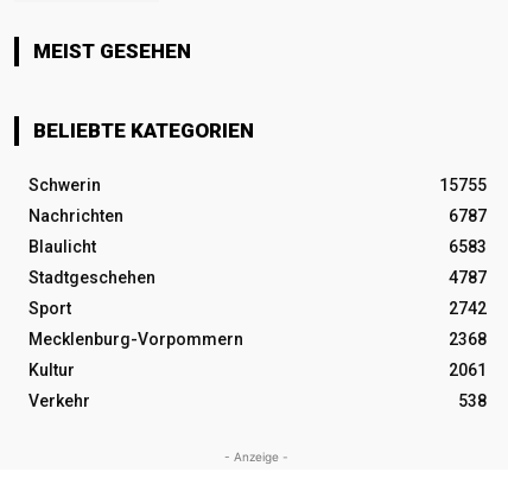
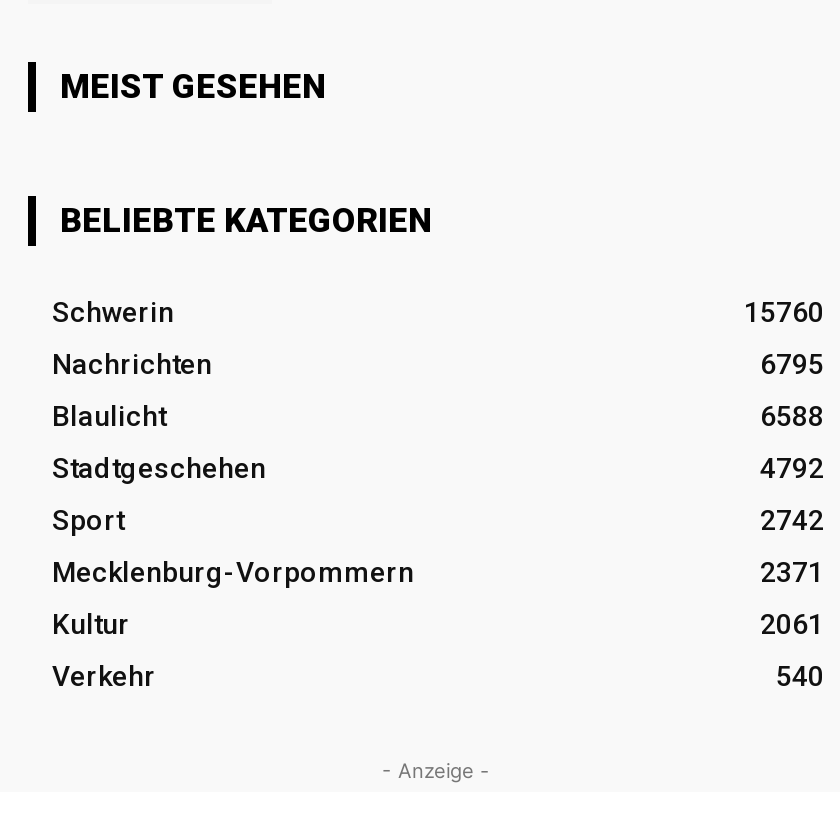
[439,175,487,194] 15755 -> [744,295,824,327] 15760
[449,206,487,225] 6787 -> [760,347,824,379] 6795
[449,237,487,256] 6583 -> [760,399,824,431] 6588
[449,268,487,287] 4787 -> [760,451,824,483] 4792
[449,329,487,348] 2368 -> [760,555,824,587] 2371
[458,391,487,410] 538 -> [776,659,824,691] 540

